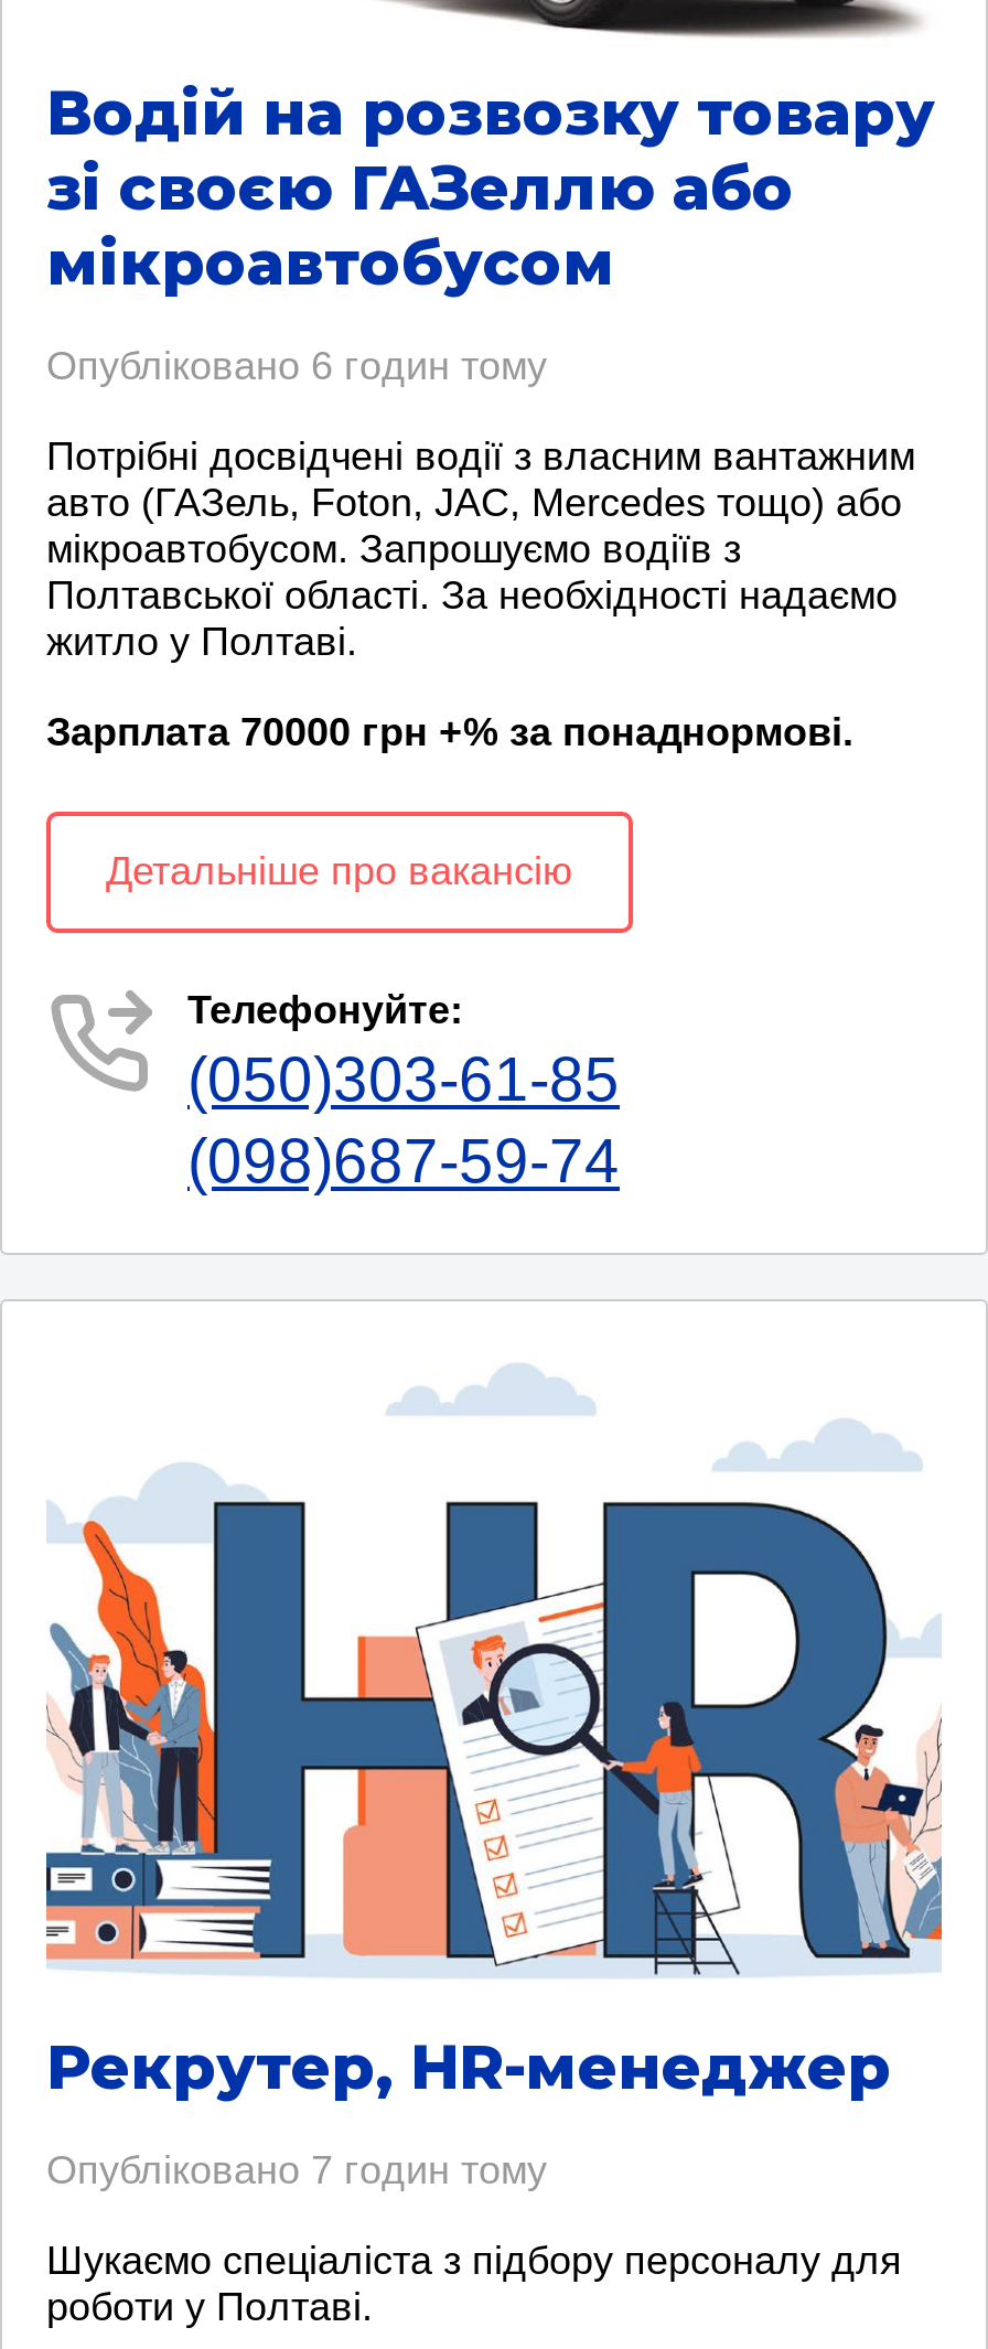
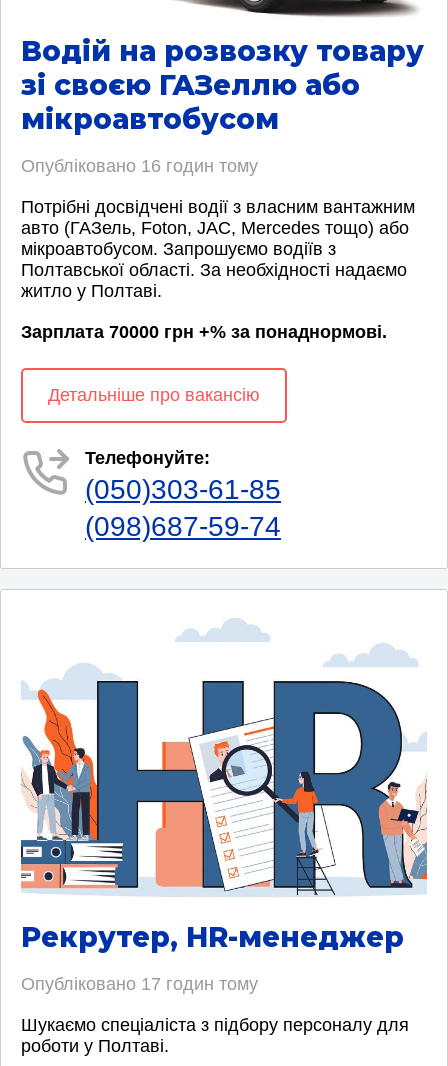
[46,345,547,389] Опубліковано 6 годин тому -> [21,156,258,176] Опубліковано 16 годин тому
[46,2148,547,2192] Опубліковано 7 годин тому -> [21,974,258,994] Опубліковано 17 годин тому

